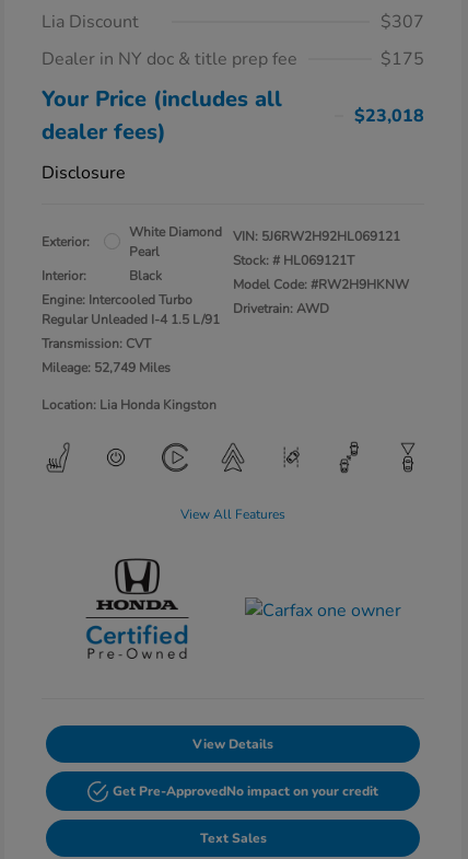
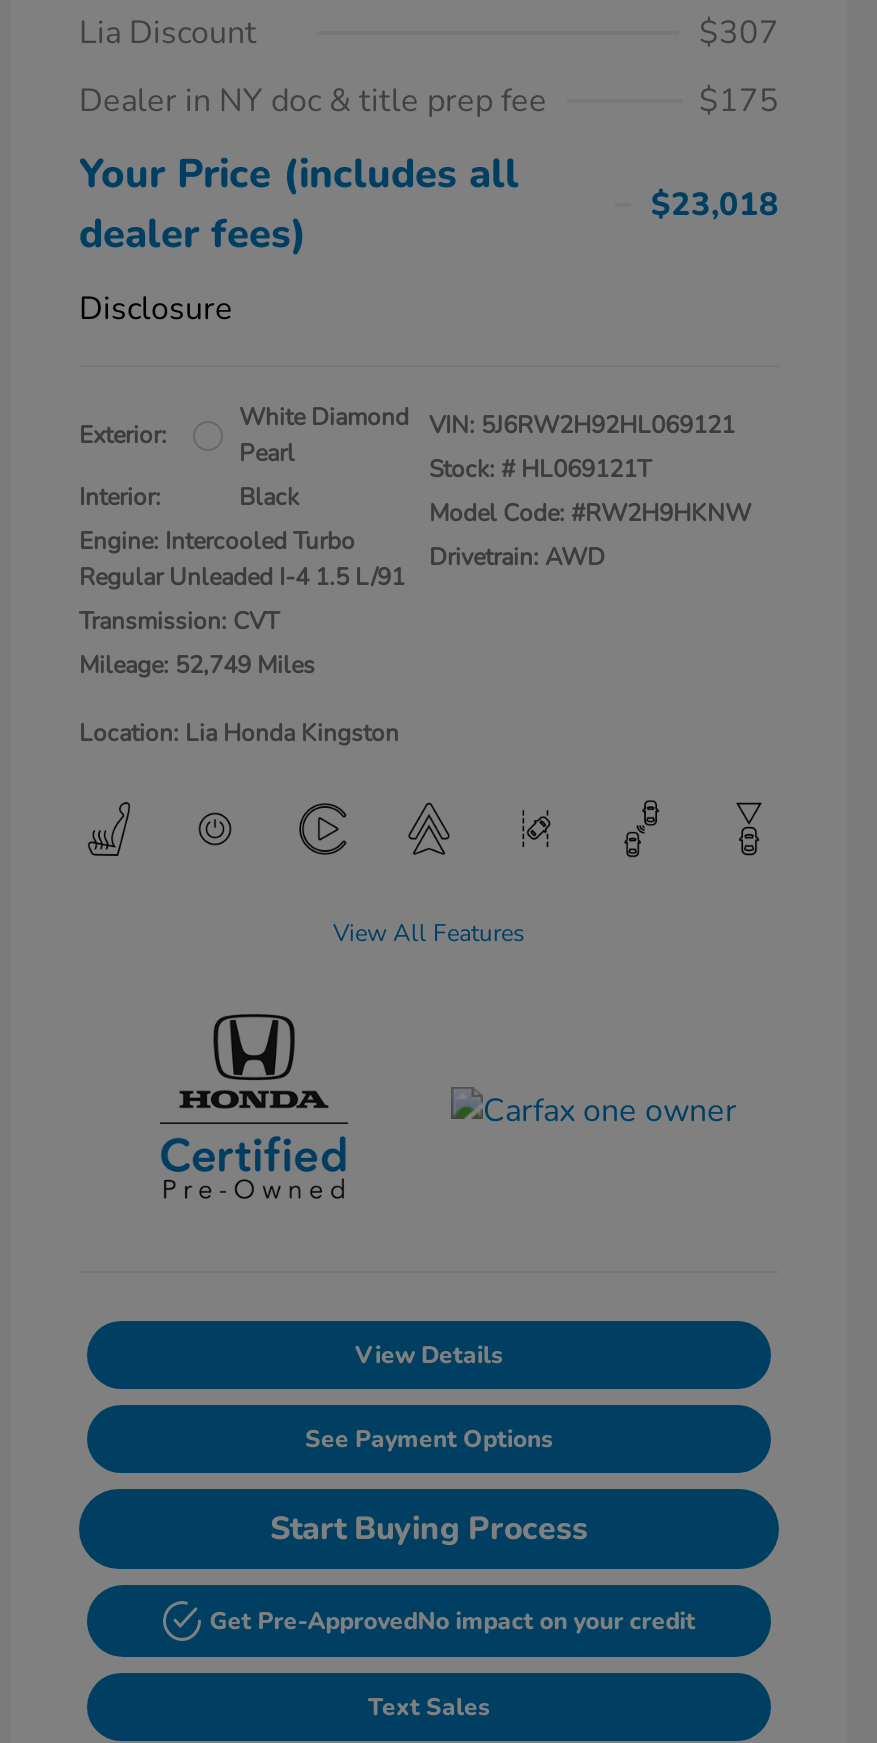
none -> [270,1423,588,1551] See Payment Options | Start Buying Process

